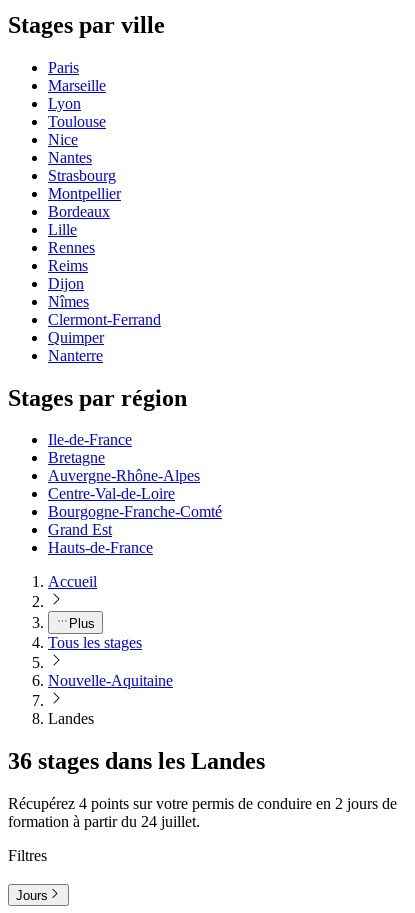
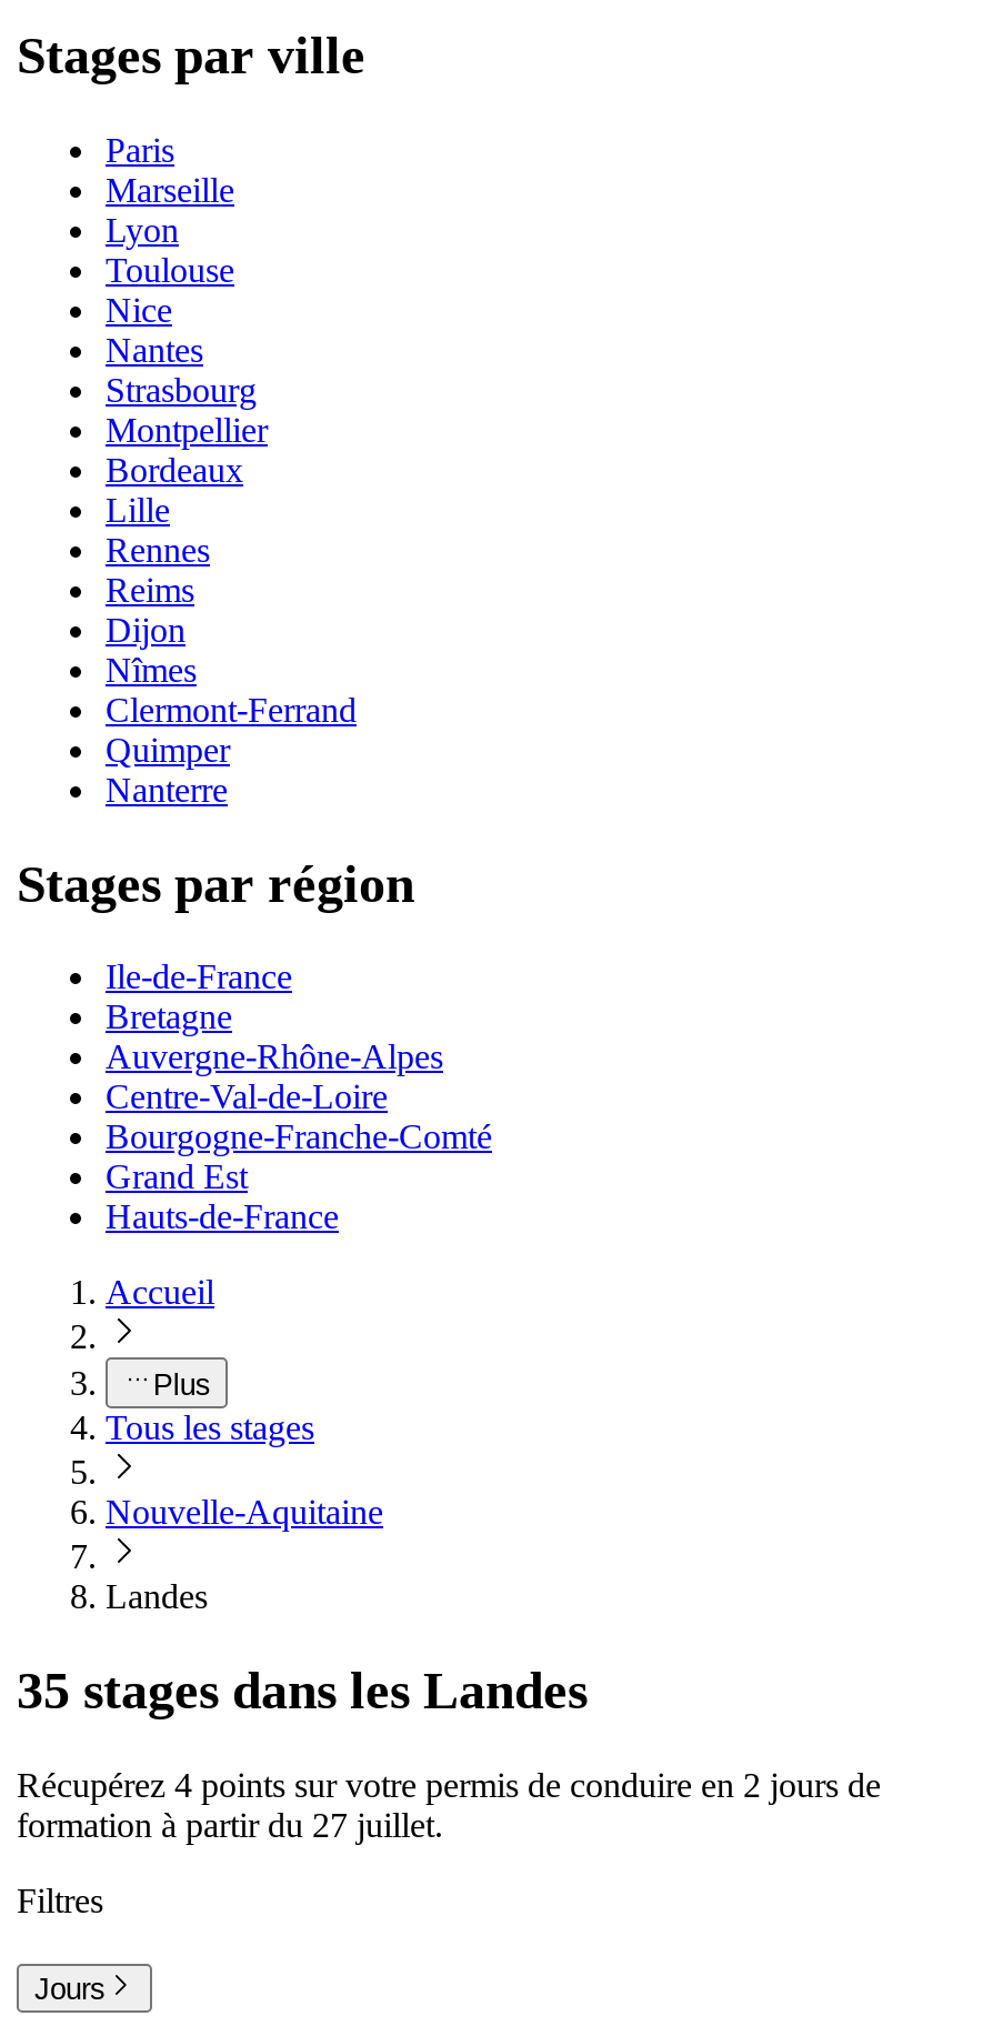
[8,748,265,774] 36 stages dans les Landes -> [17,1661,588,1719] 35 stages dans les Landes
[8,813,200,830] formation à partir du 24 juillet. -> [17,1805,443,1843] formation à partir du 27 juillet.

